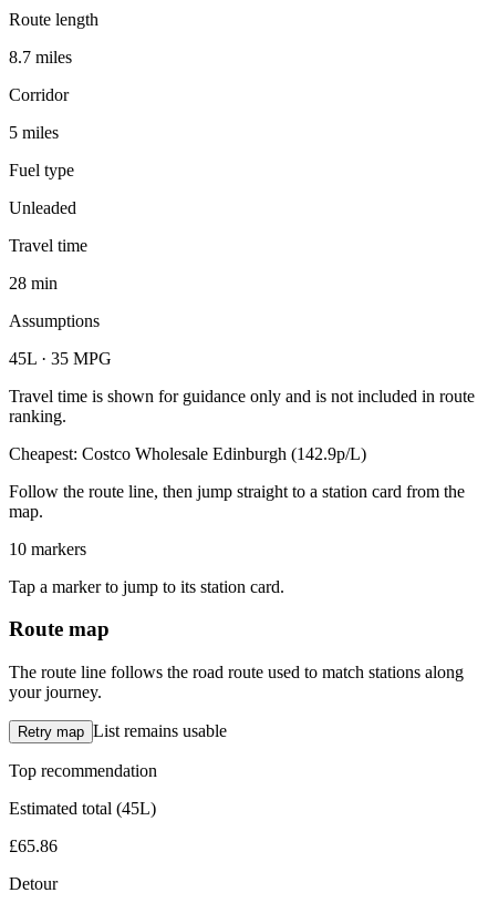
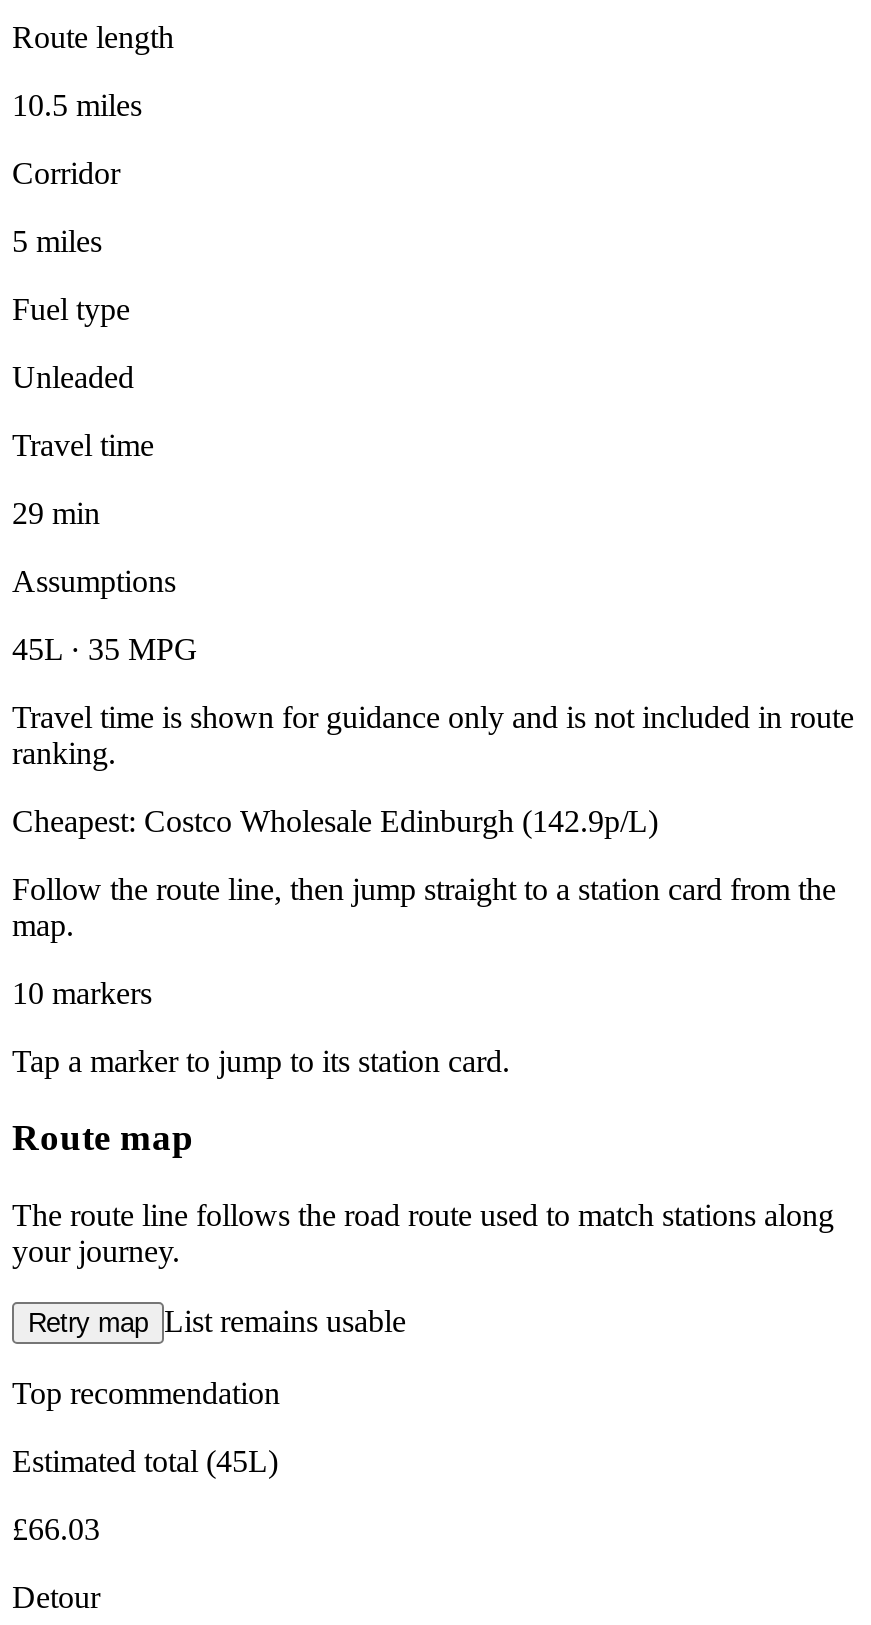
[9,47,72,66] 8.7 miles -> [12,87,142,121] 10.5 miles
[9,273,58,292] 28 min -> [12,495,100,529] 29 min
[9,837,58,855] £65.86 -> [12,1512,100,1546] £66.03

